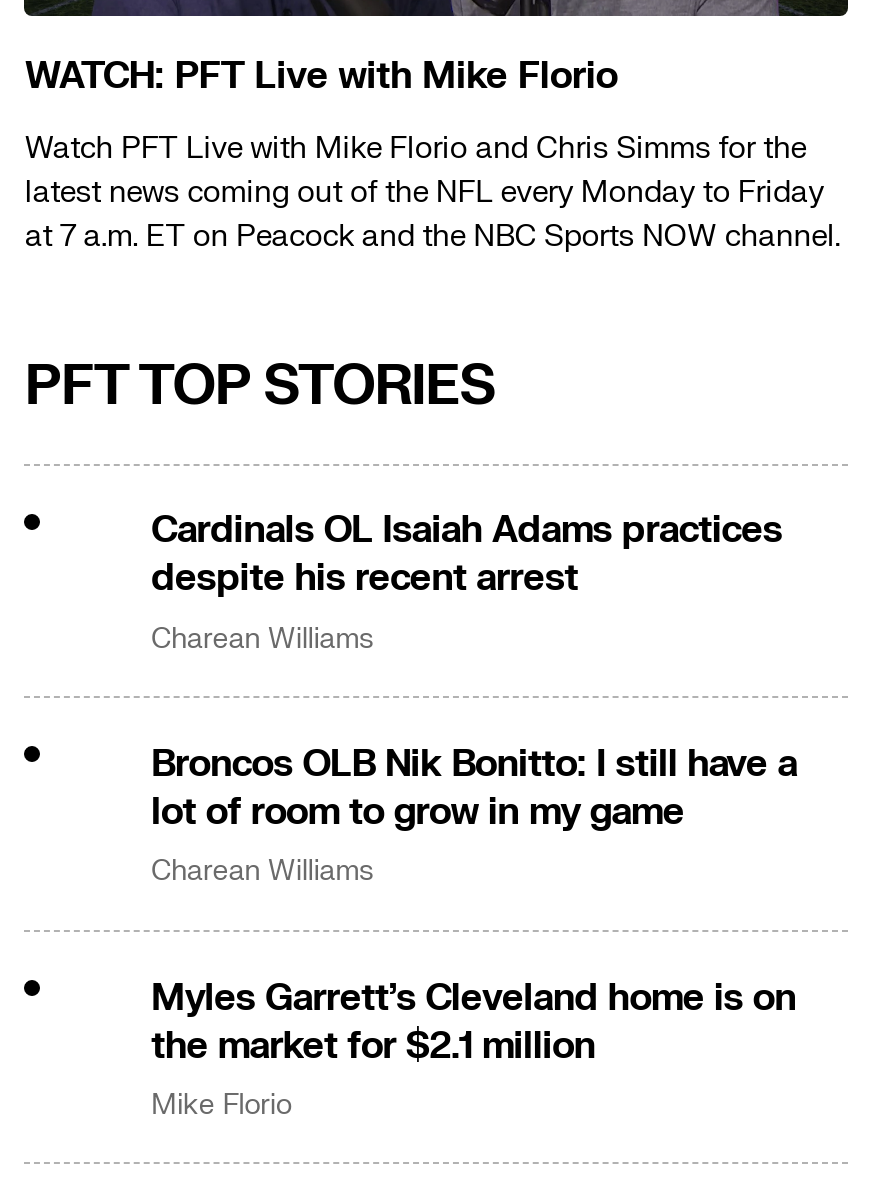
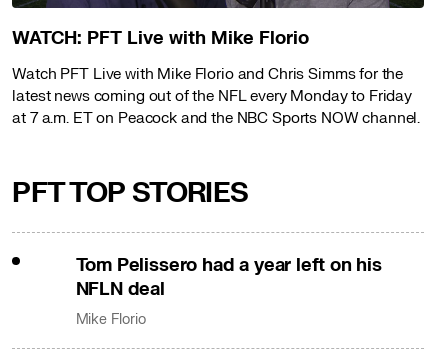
[151,507,797,1069] Cardinals OL Isaiah Adams practices | despite his recent arrest | Charean Williams | Broncos OLB Nik Bonitto: I still have a | lot of room to grow in my game | Charean Williams | Myles Garrett’s Cleveland home is on | the market for $2.1 million -> [75,253,382,301] Tom Pelissero had a year left on his | NFLN deal

